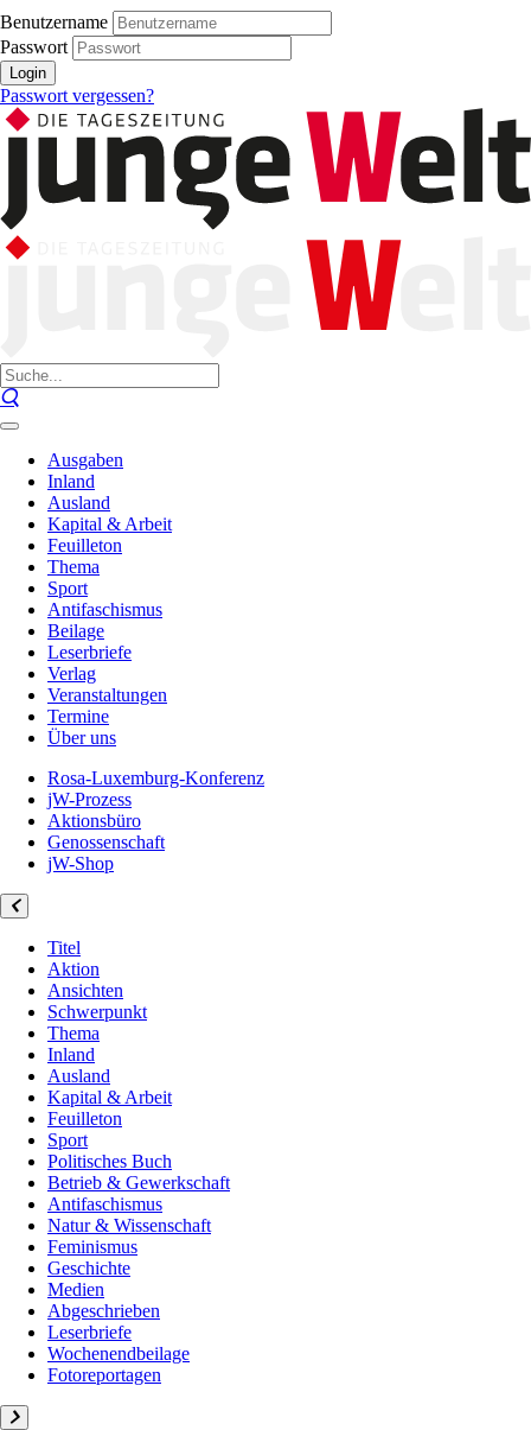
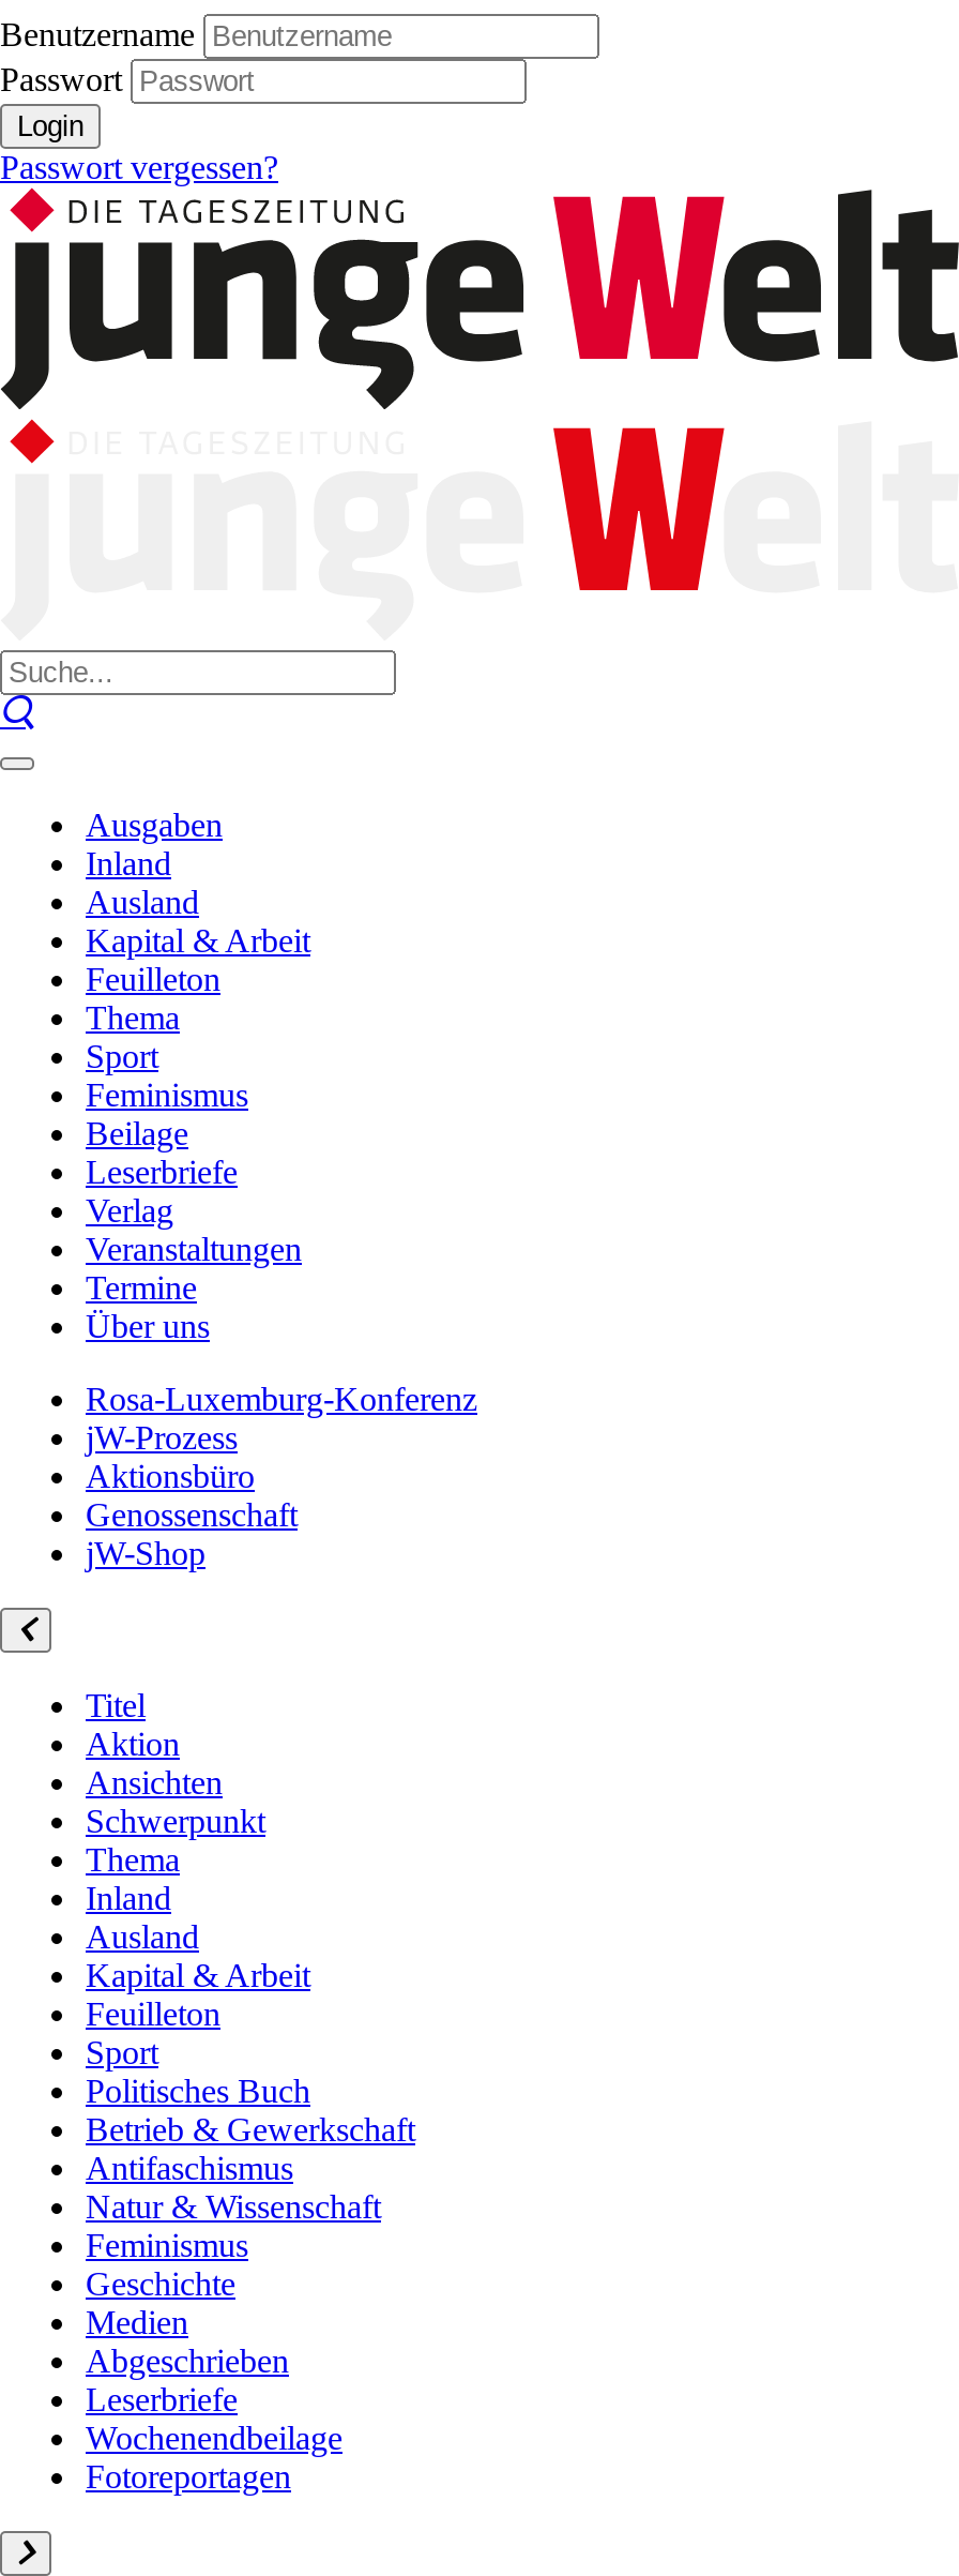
[47,599,162,619] Antifaschismus -> [86,1076,248,1113] Feminismus

